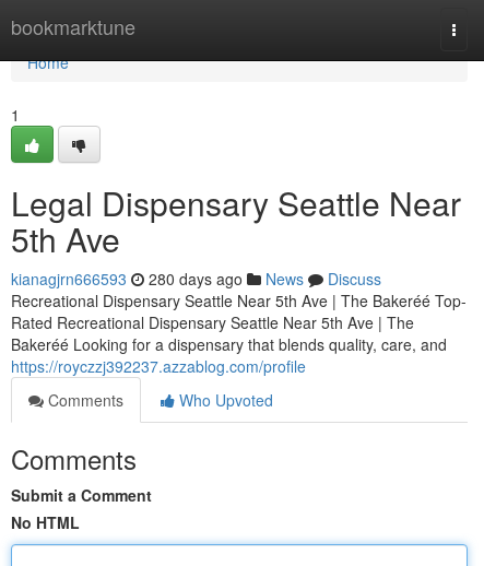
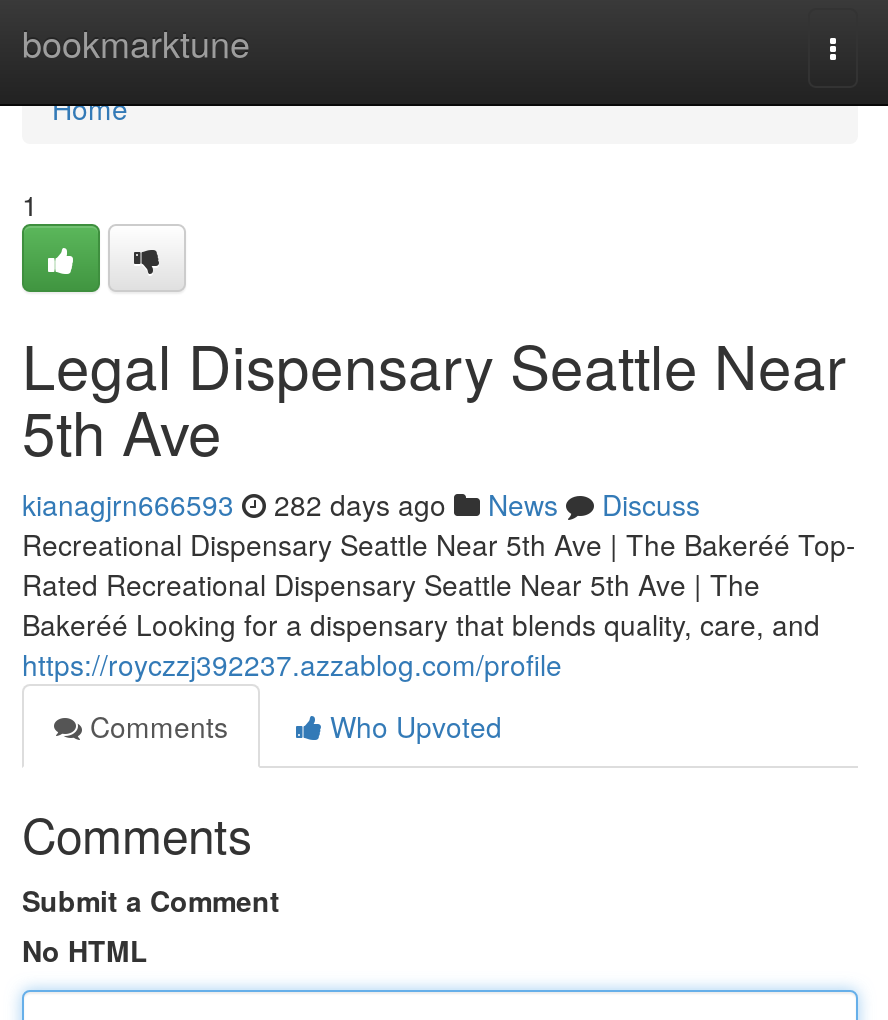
[11,268,381,290] kianagjrn666593 280 days ago News Discuss -> [22,484,700,524] kianagjrn666593 282 days ago News Discuss

